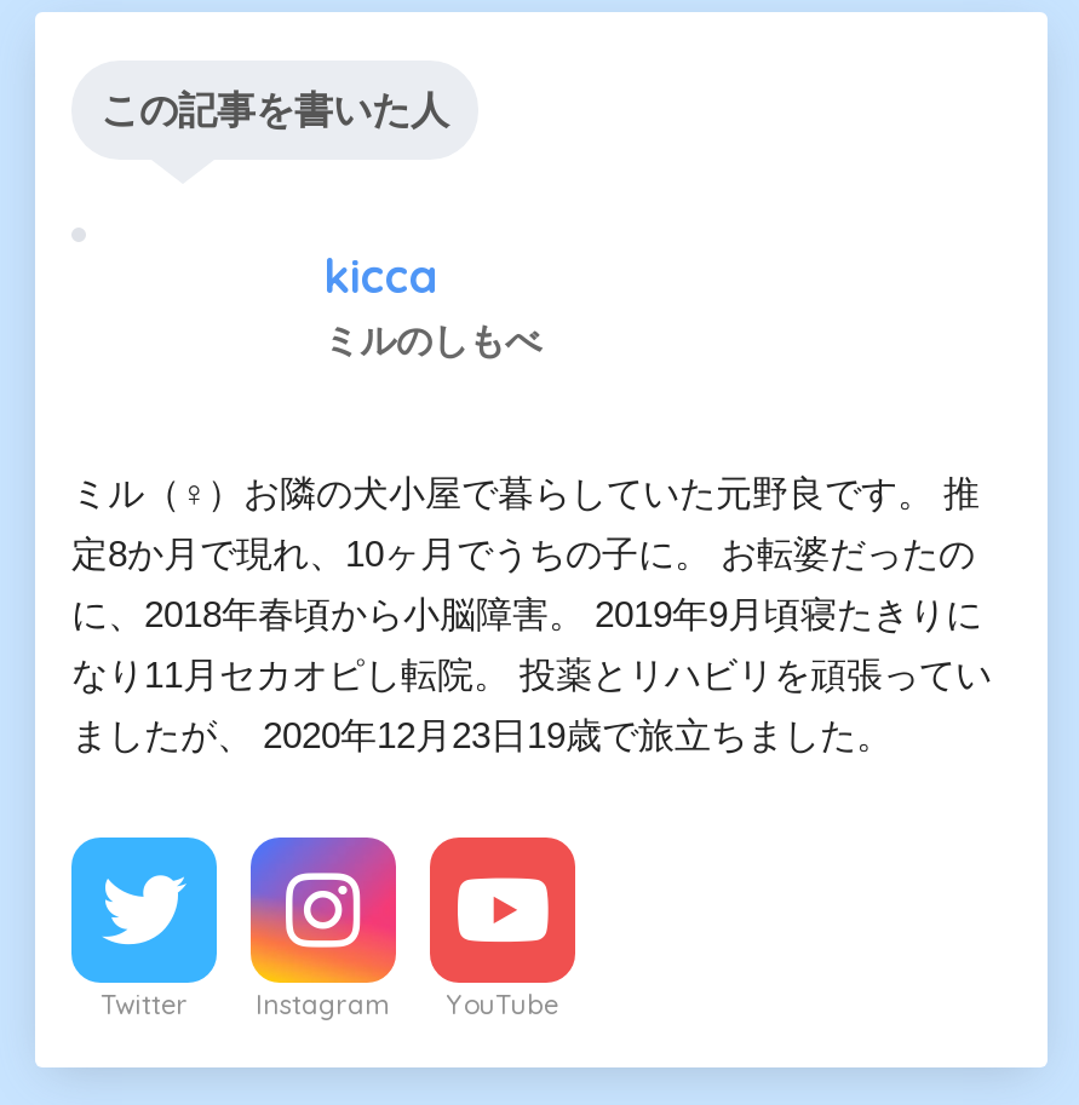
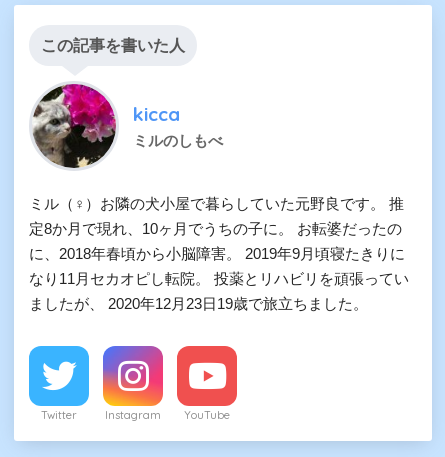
none -> [30,82,118,170] [image]

